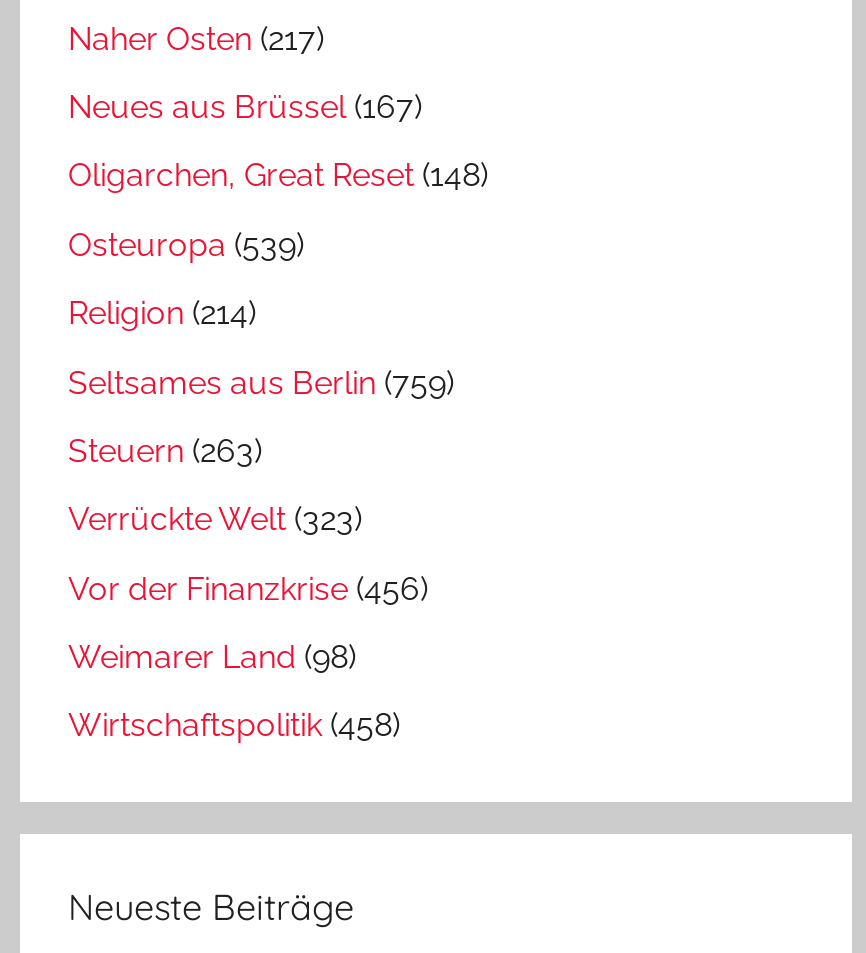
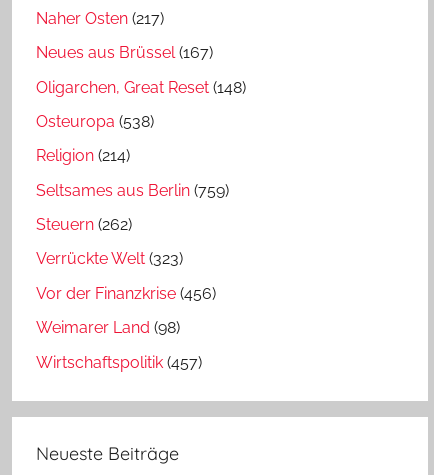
[68,226,304,264] Osteuropa (539) -> [36,112,154,131] Osteuropa (538)
[68,432,262,470] Steuern (263) -> [36,215,132,234] Steuern (262)
[68,707,400,745] Wirtschaftspolitik (458) -> [36,352,202,371] Wirtschaftspolitik (457)

